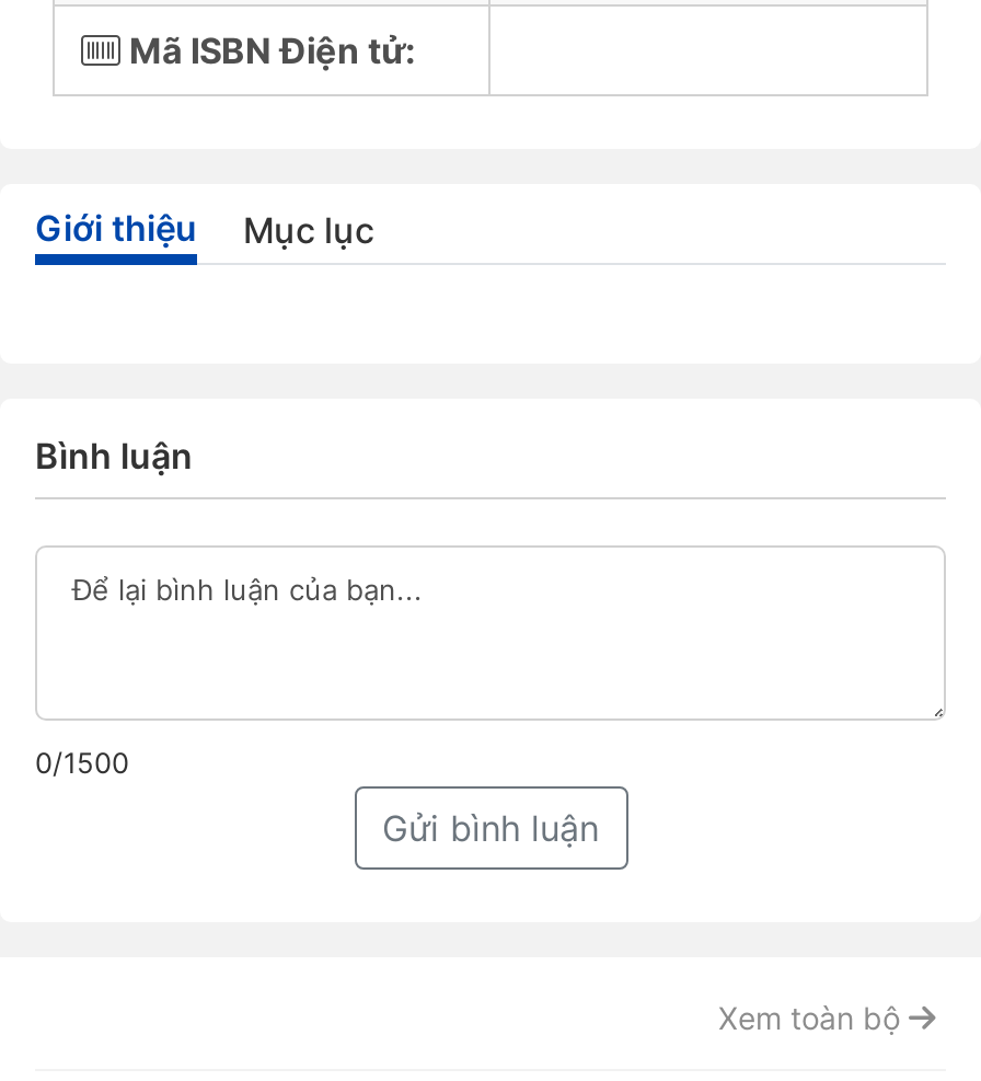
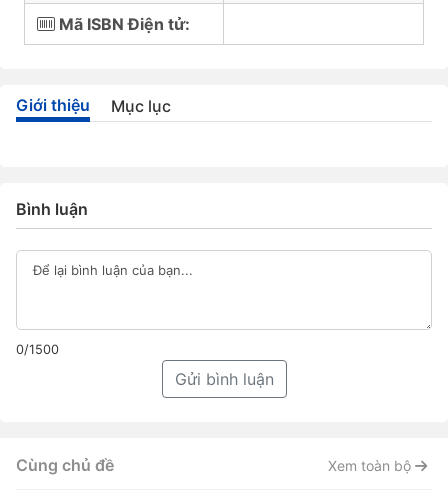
none -> [16,454,114,474] Cùng chủ đề

